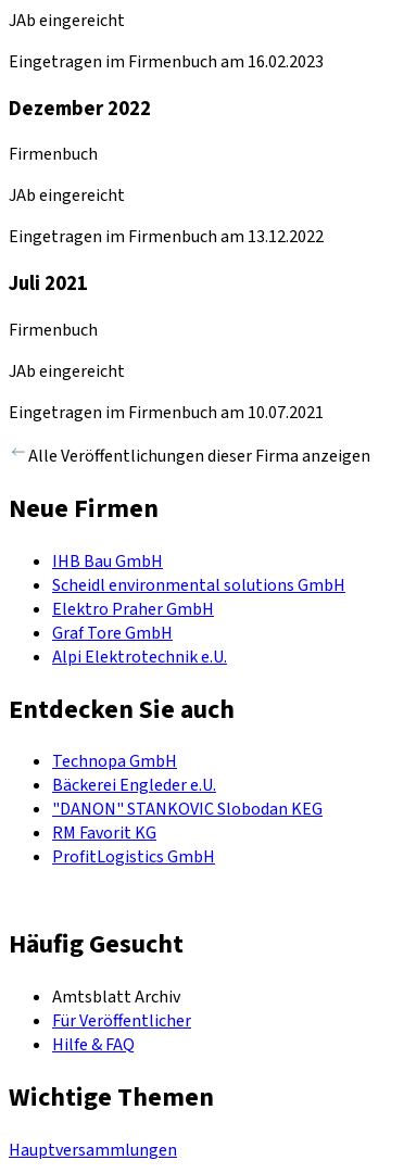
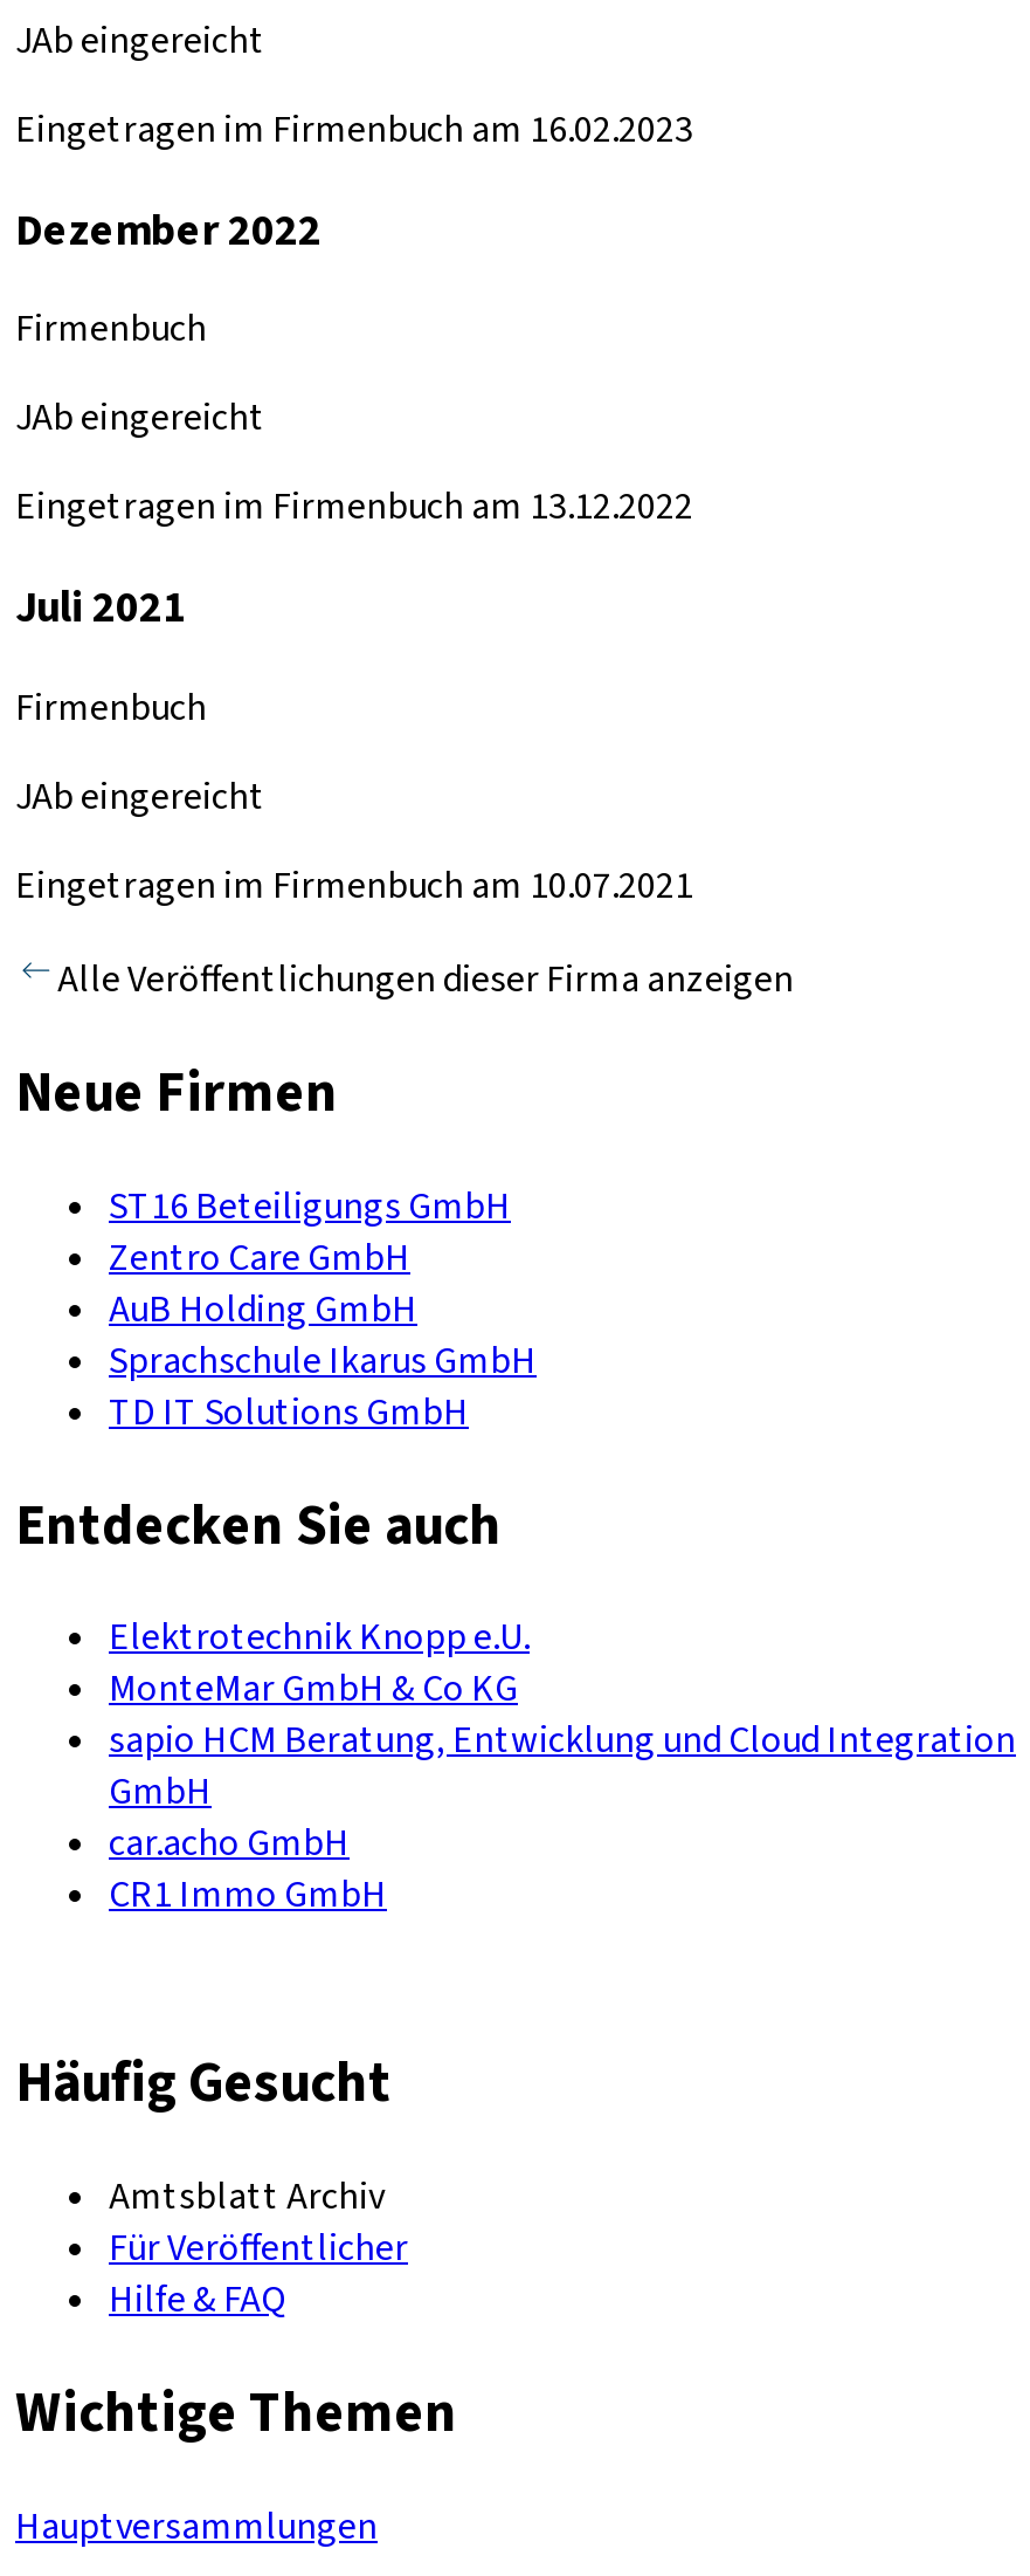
[52,549,345,669] IHB Bau GmbH | Scheidl environmental solutions GmbH | Elektro Praher GmbH | Graf Tore GmbH | Alpi Elektrotechnik e.U. -> [109,1180,537,1437] ST16 Beteiligungs GmbH | Zentro Care GmbH | AuB Holding GmbH | Sprachschule Ikarus GmbH | TD IT Solutions GmbH
[52,750,323,869] Technopa GmbH | Bäckerei Engleder e.U. | "DANON" STANKOVIC Slobodan KEG | RM Favorit KG | ProfitLogistics GmbH -> [109,1613,1016,1922] Elektrotechnik Knopp e.U. | MonteMar GmbH & Co KG | sapio HCM Beratung, Entwicklung und Cloud Integration | GmbH | car.acho GmbH | CR1 Immo GmbH

